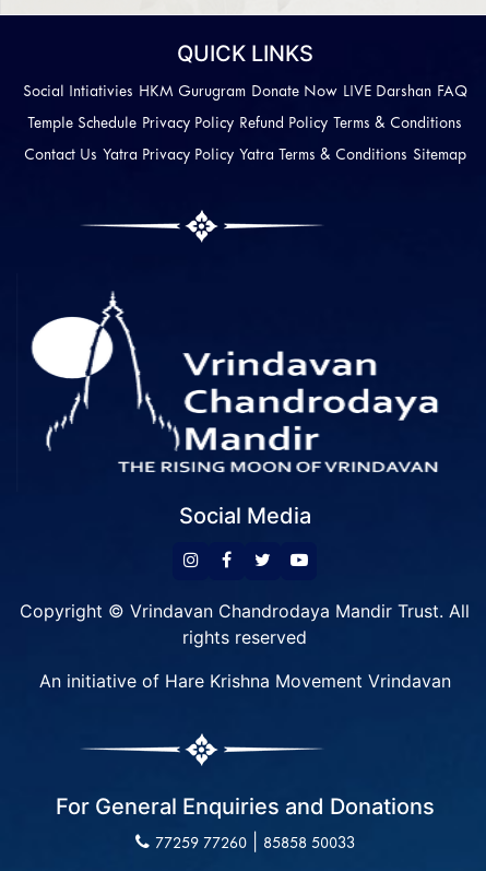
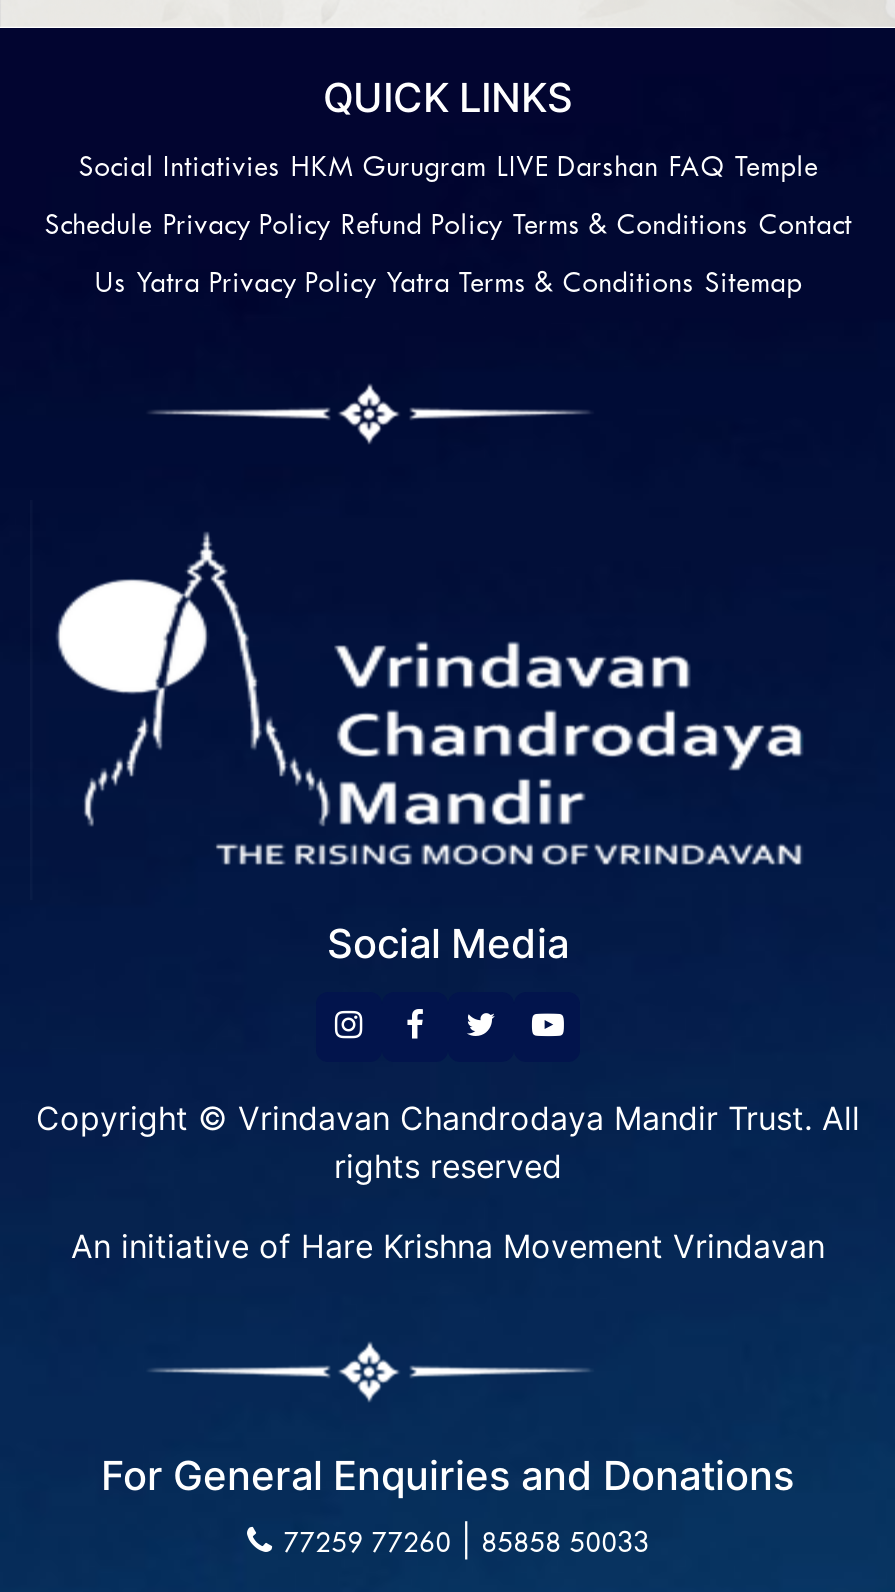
[22,85,467,99] Social Intiativies HKM Gurugram Donate Now LIVE Darshan FAQ -> [78,156,818,182] Social Intiativies HKM Gurugram LIVE Darshan FAQ Temple
[27,117,462,131] Temple Schedule Privacy Policy Refund Policy Terms & Conditions -> [44,214,852,240] Schedule Privacy Policy Refund Policy Terms & Conditions Contact
[23,148,466,163] Contact Us Yatra Privacy Policy Yatra Terms & Conditions Sitemap -> [94,272,802,298] Us Yatra Privacy Policy Yatra Terms & Conditions Sitemap

